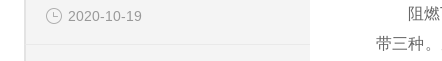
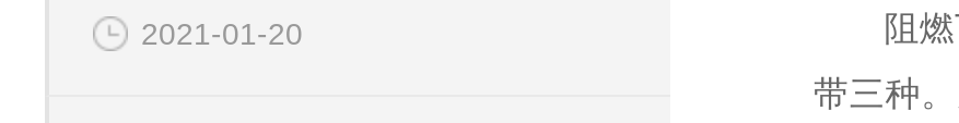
[68,8,142,24] 2020-10-19 -> [141,15,303,50] 2021-01-20

